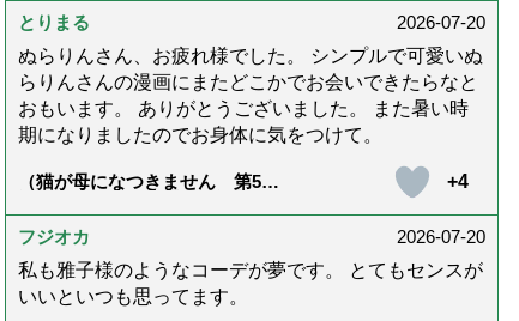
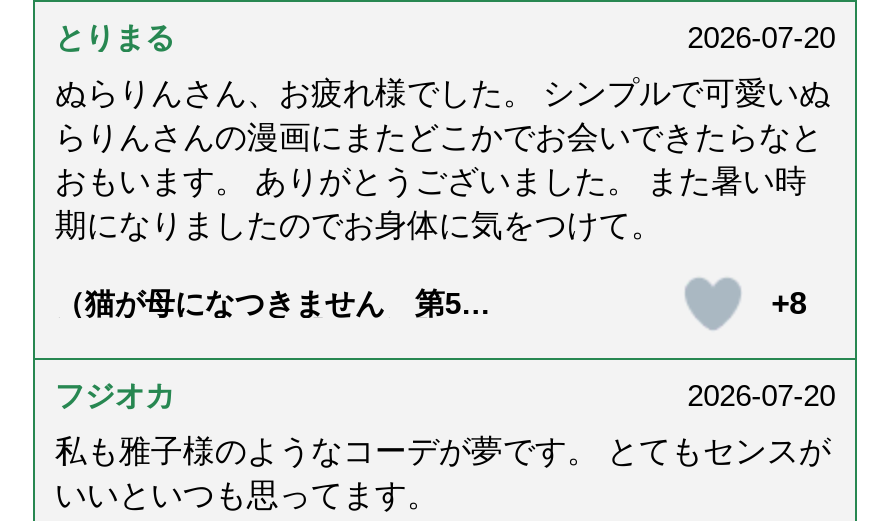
[447,171,469,191] +4 -> [771,285,807,319] +8

